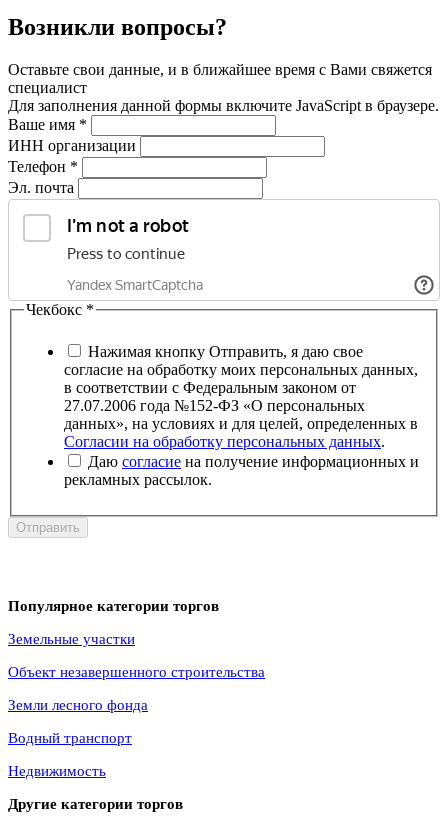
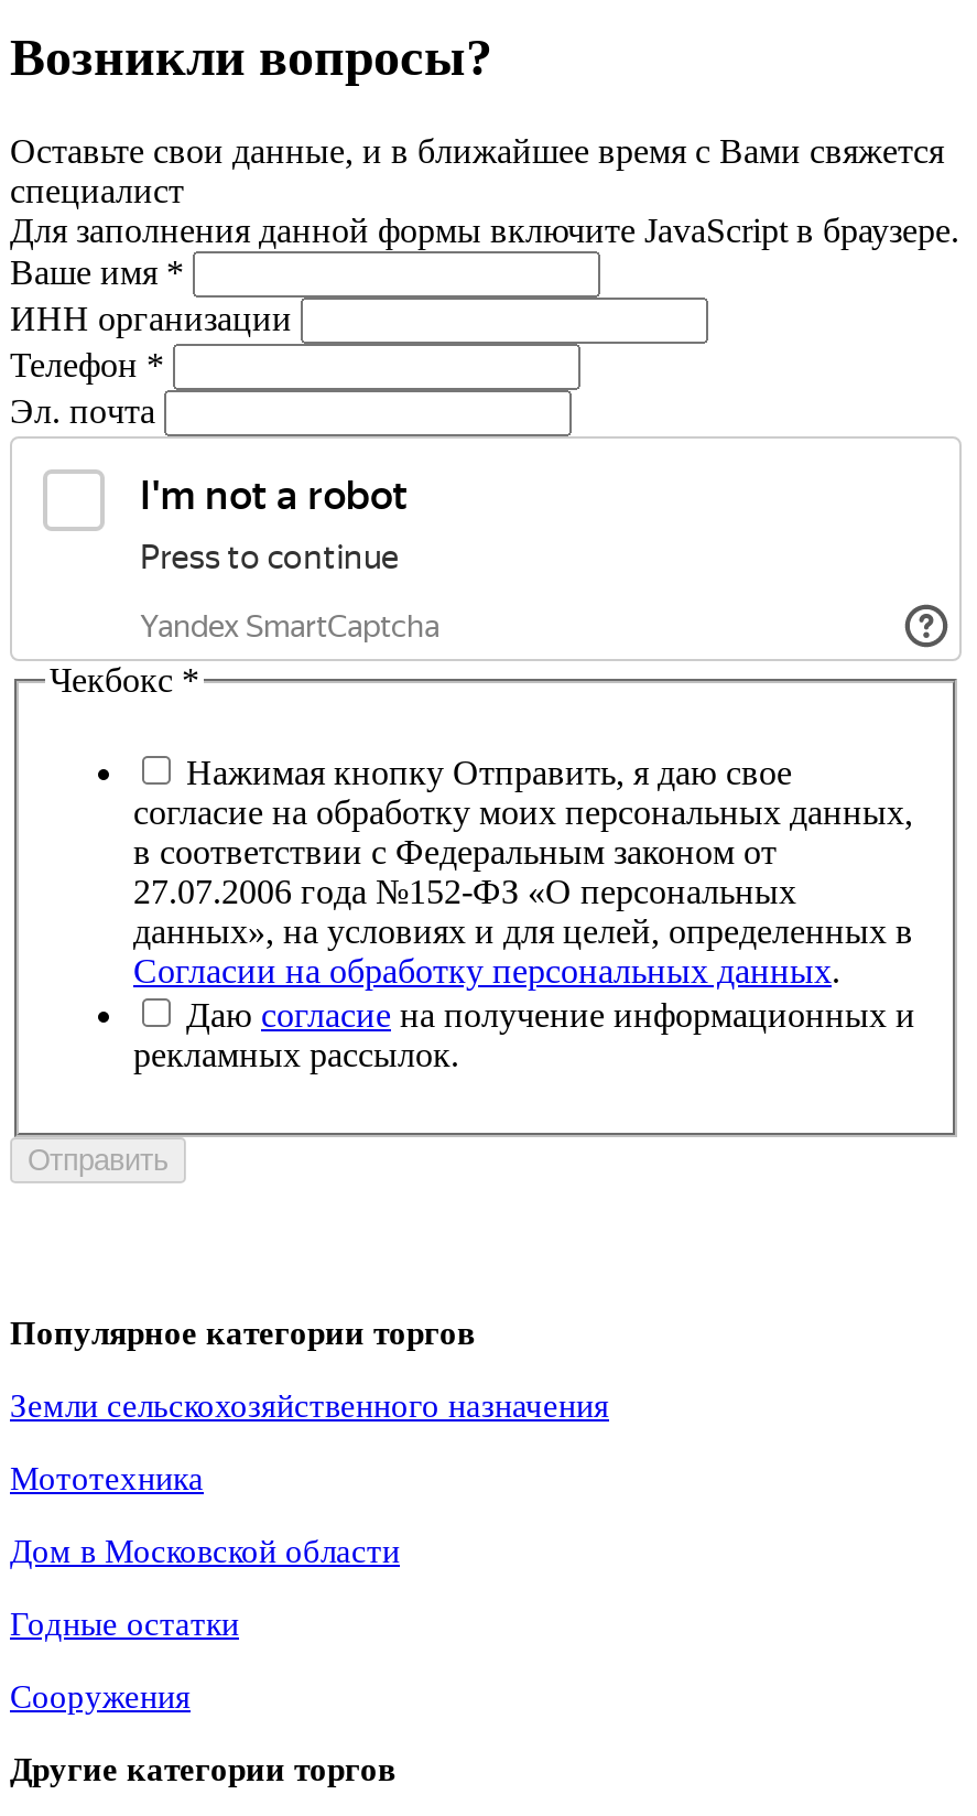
[8,630,135,646] Земельные участки -> [10,1387,609,1423] Земли сельскохозяйственного назначения
[8,663,265,679] Объект незавершенного строительства -> [10,1460,204,1495] Мототехника
[8,696,148,712] Земли лесного фонда -> [10,1533,400,1568] Дом в Московской области
[8,729,132,745] Водный транспорт -> [10,1606,239,1641] Годные остатки
[8,762,106,778] Недвижимость -> [10,1678,191,1714] Сооружения

